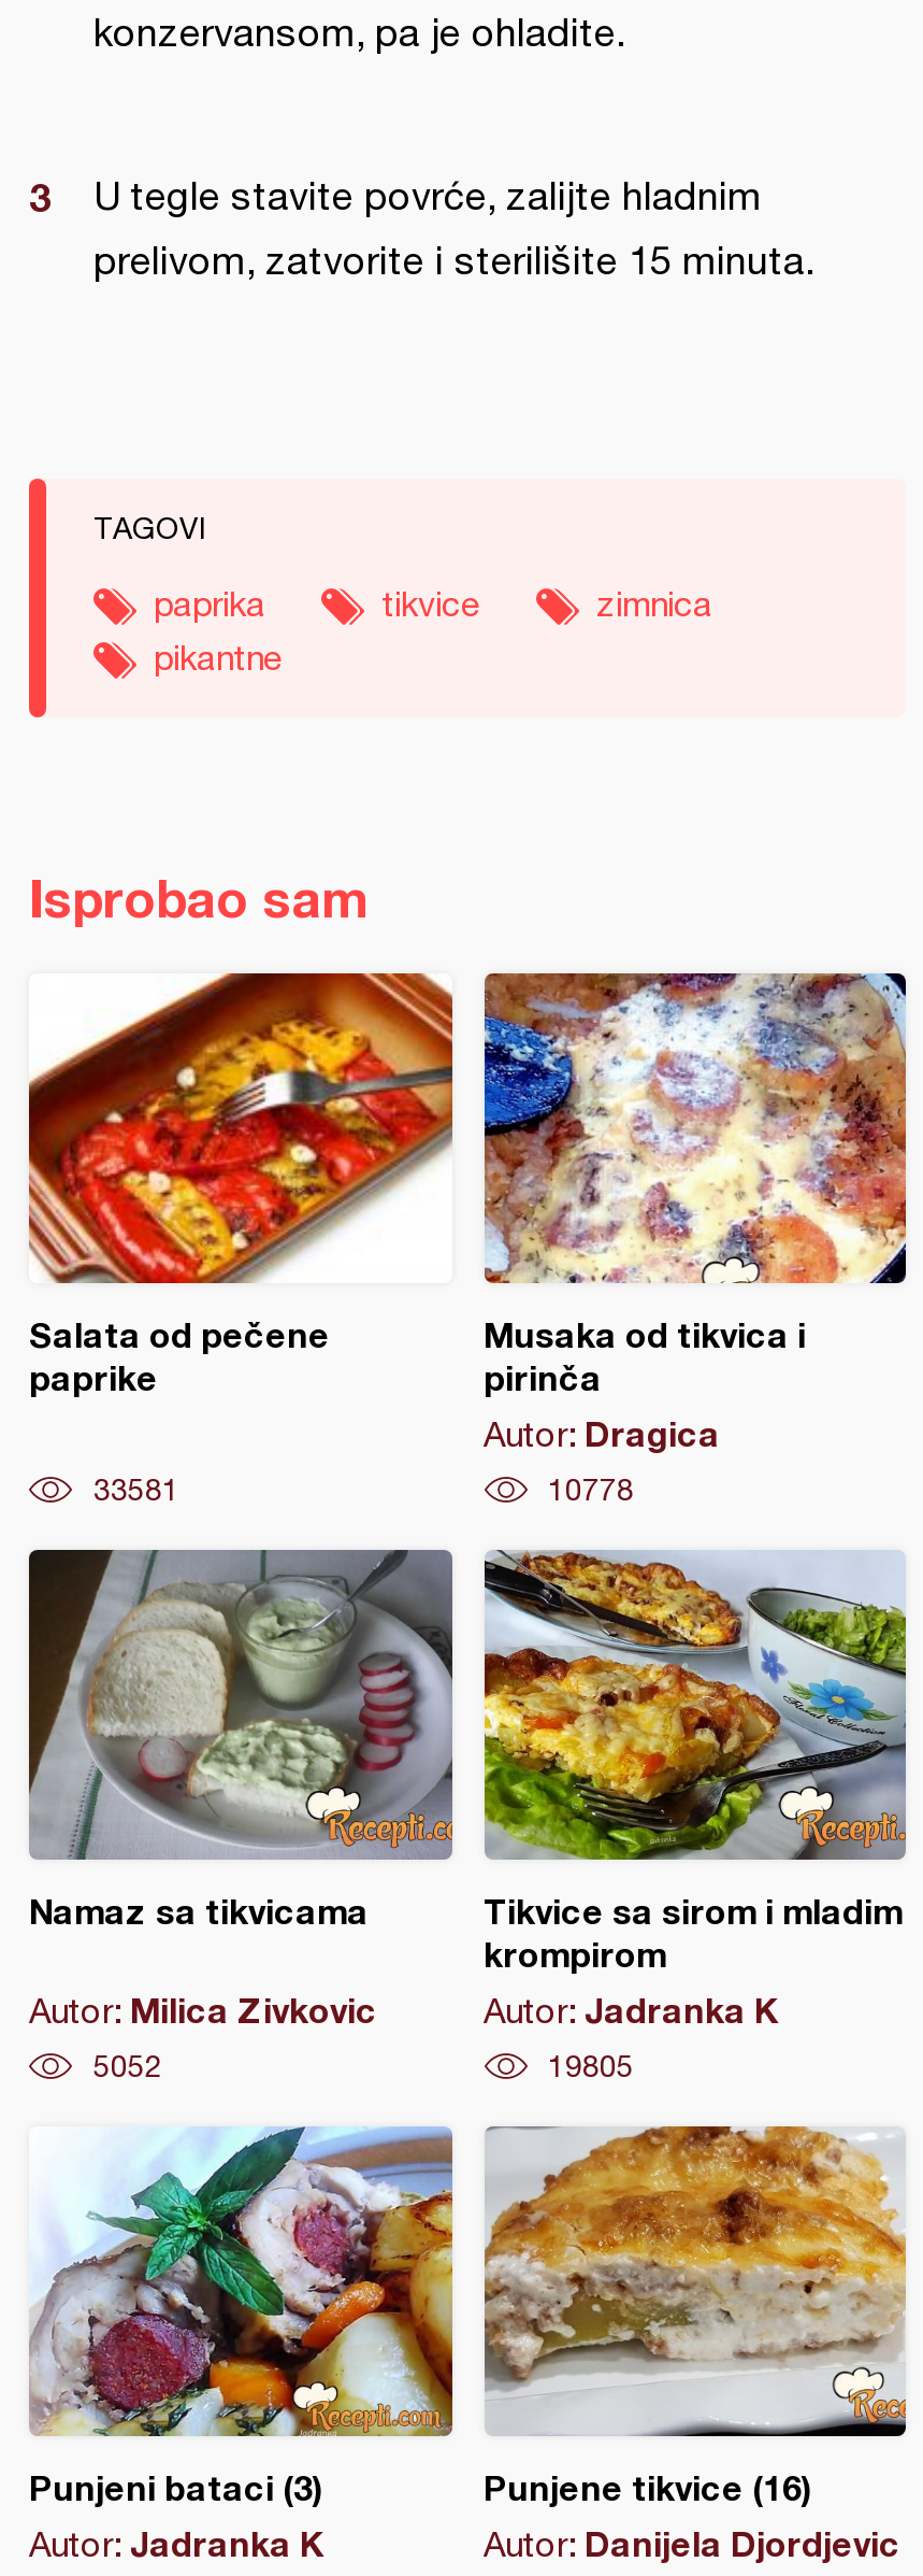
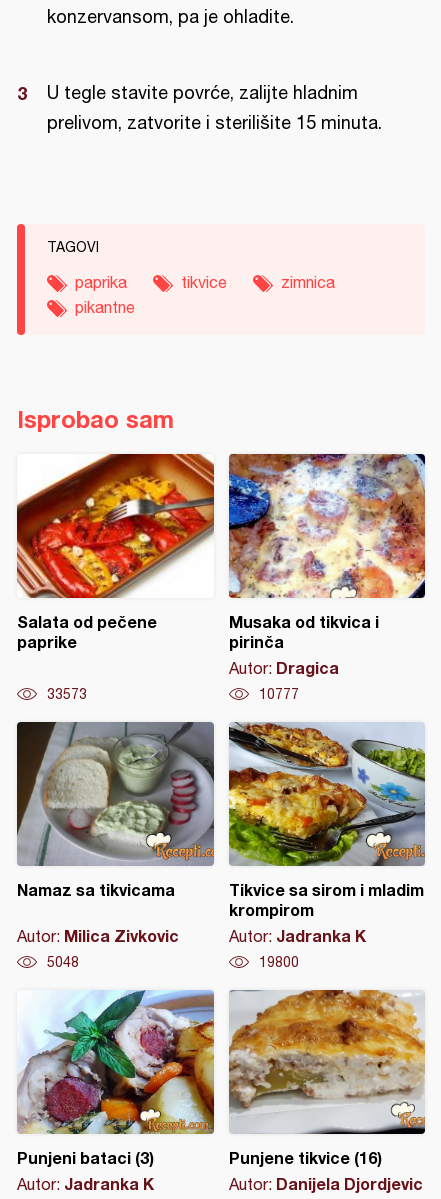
[93,1472,179,1507] 33581 -> [47,686,87,702] 33573
[548,1472,634,1507] 10778 -> [258,686,298,702] 10777
[93,2049,162,2083] 5052 -> [47,954,79,970] 5048
[548,2049,634,2083] 19805 -> [258,954,298,970] 19800

